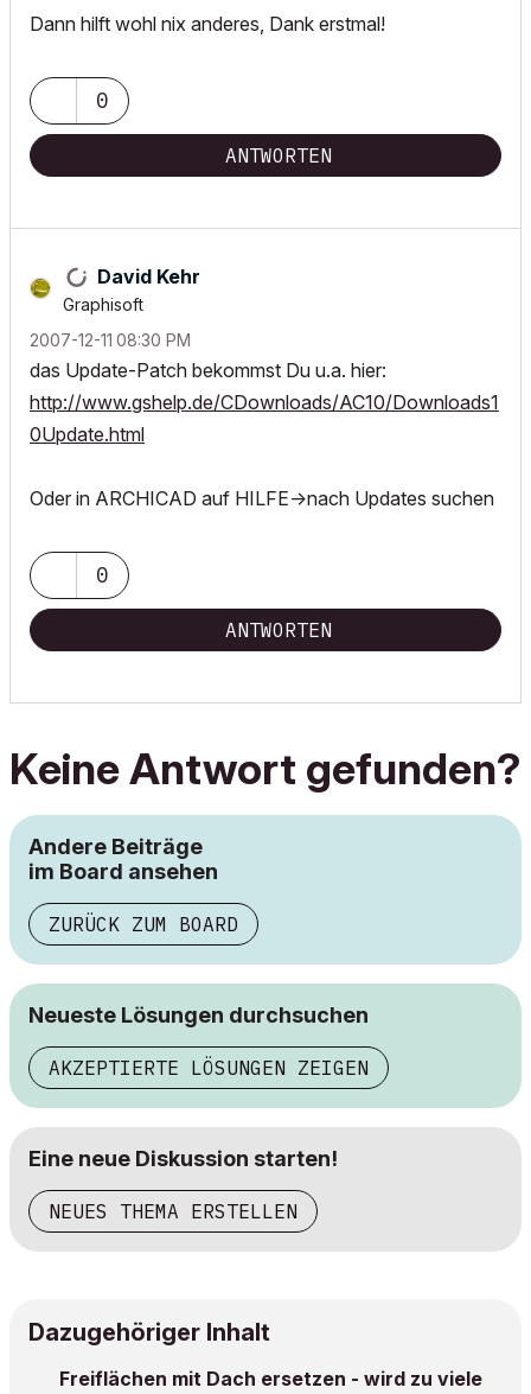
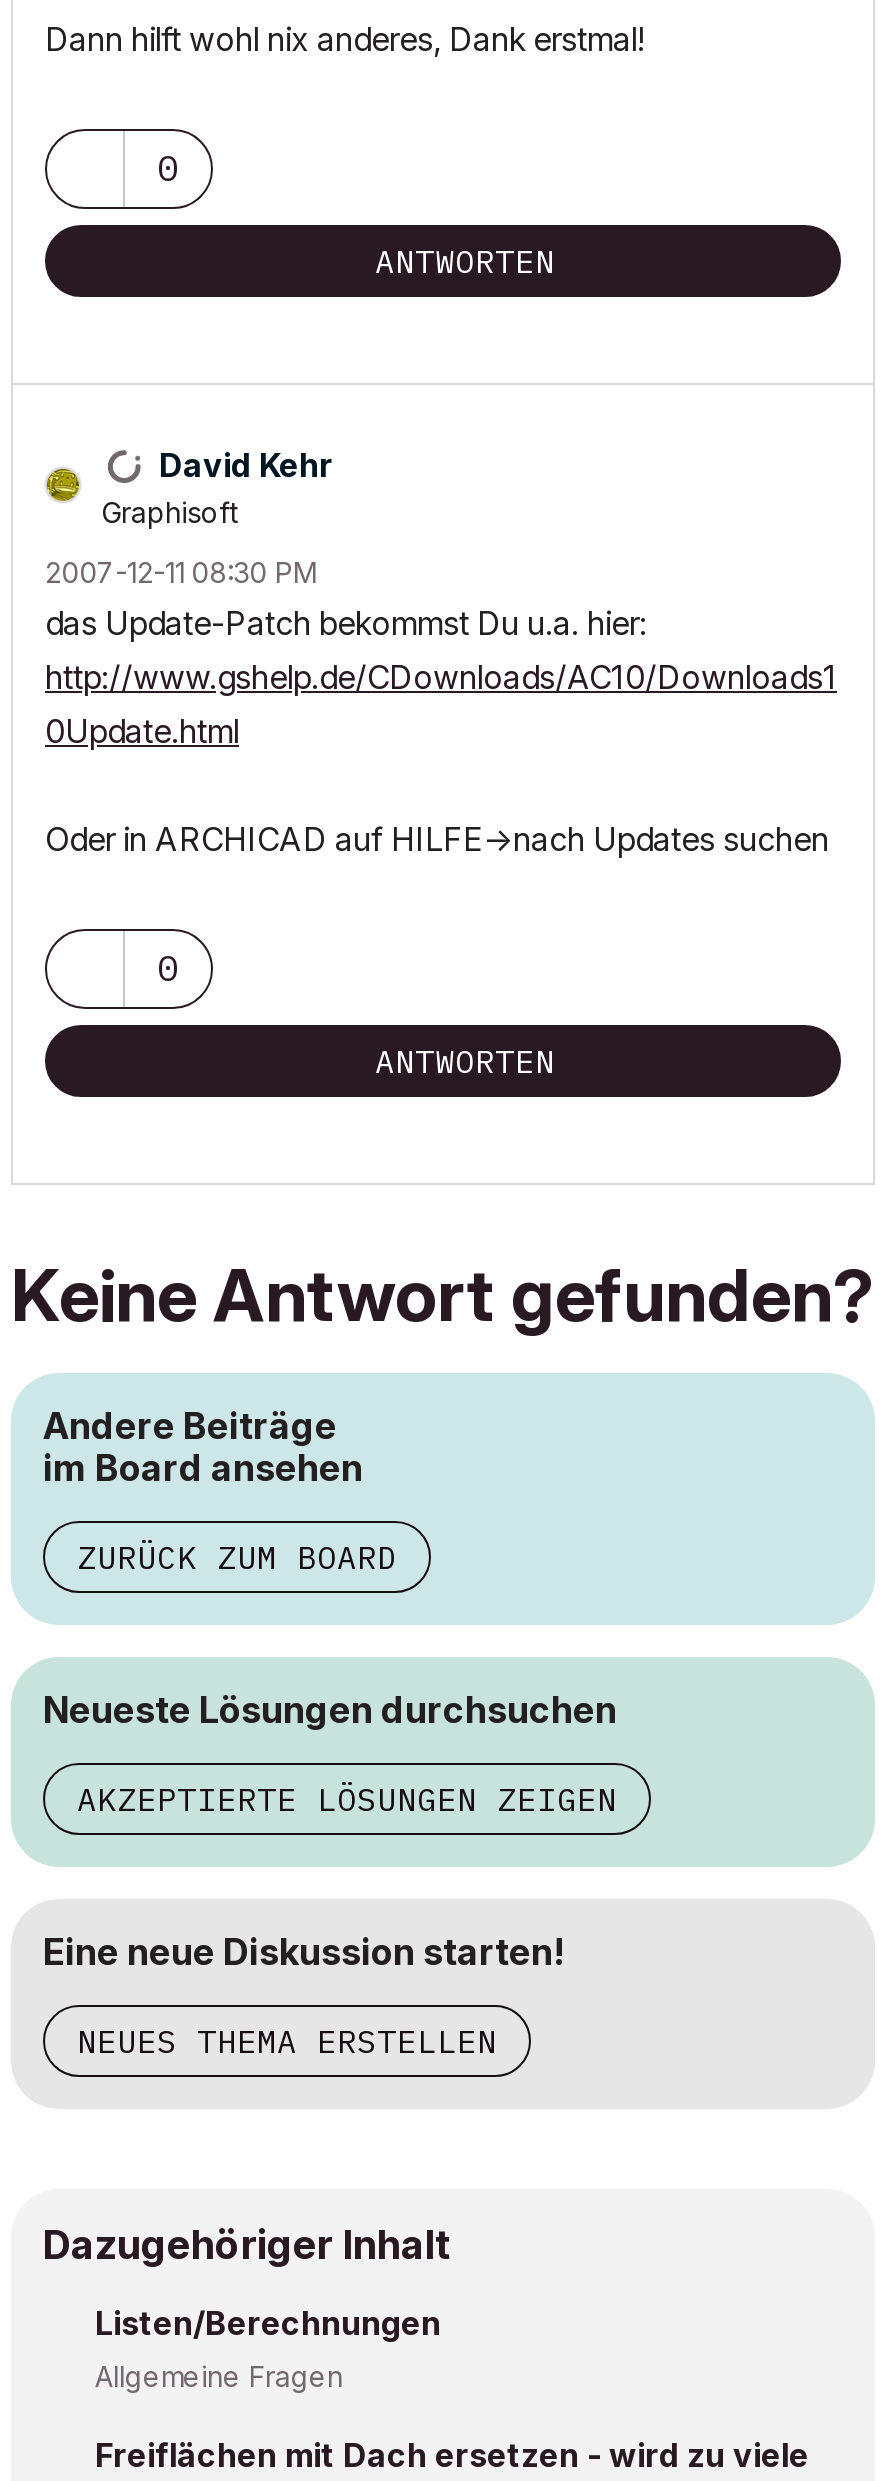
none -> [95,2303,441,2393] Listen/Berechnungen | Allgemeine Fragen

